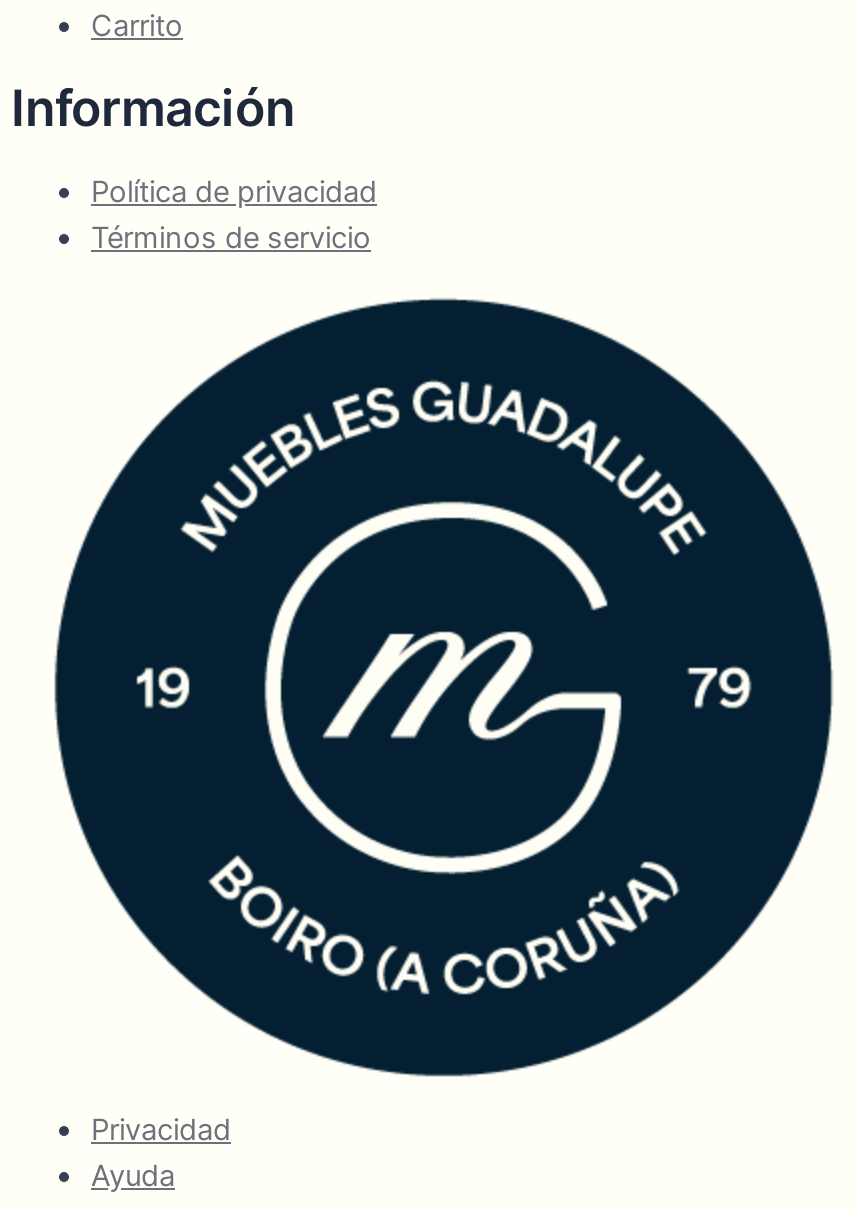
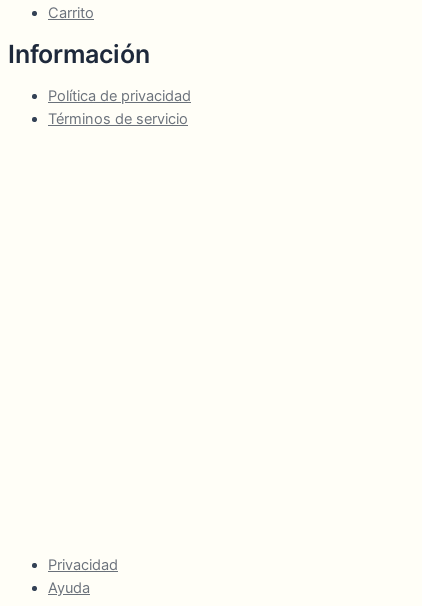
[53,296,835,1078] [image] -> none

